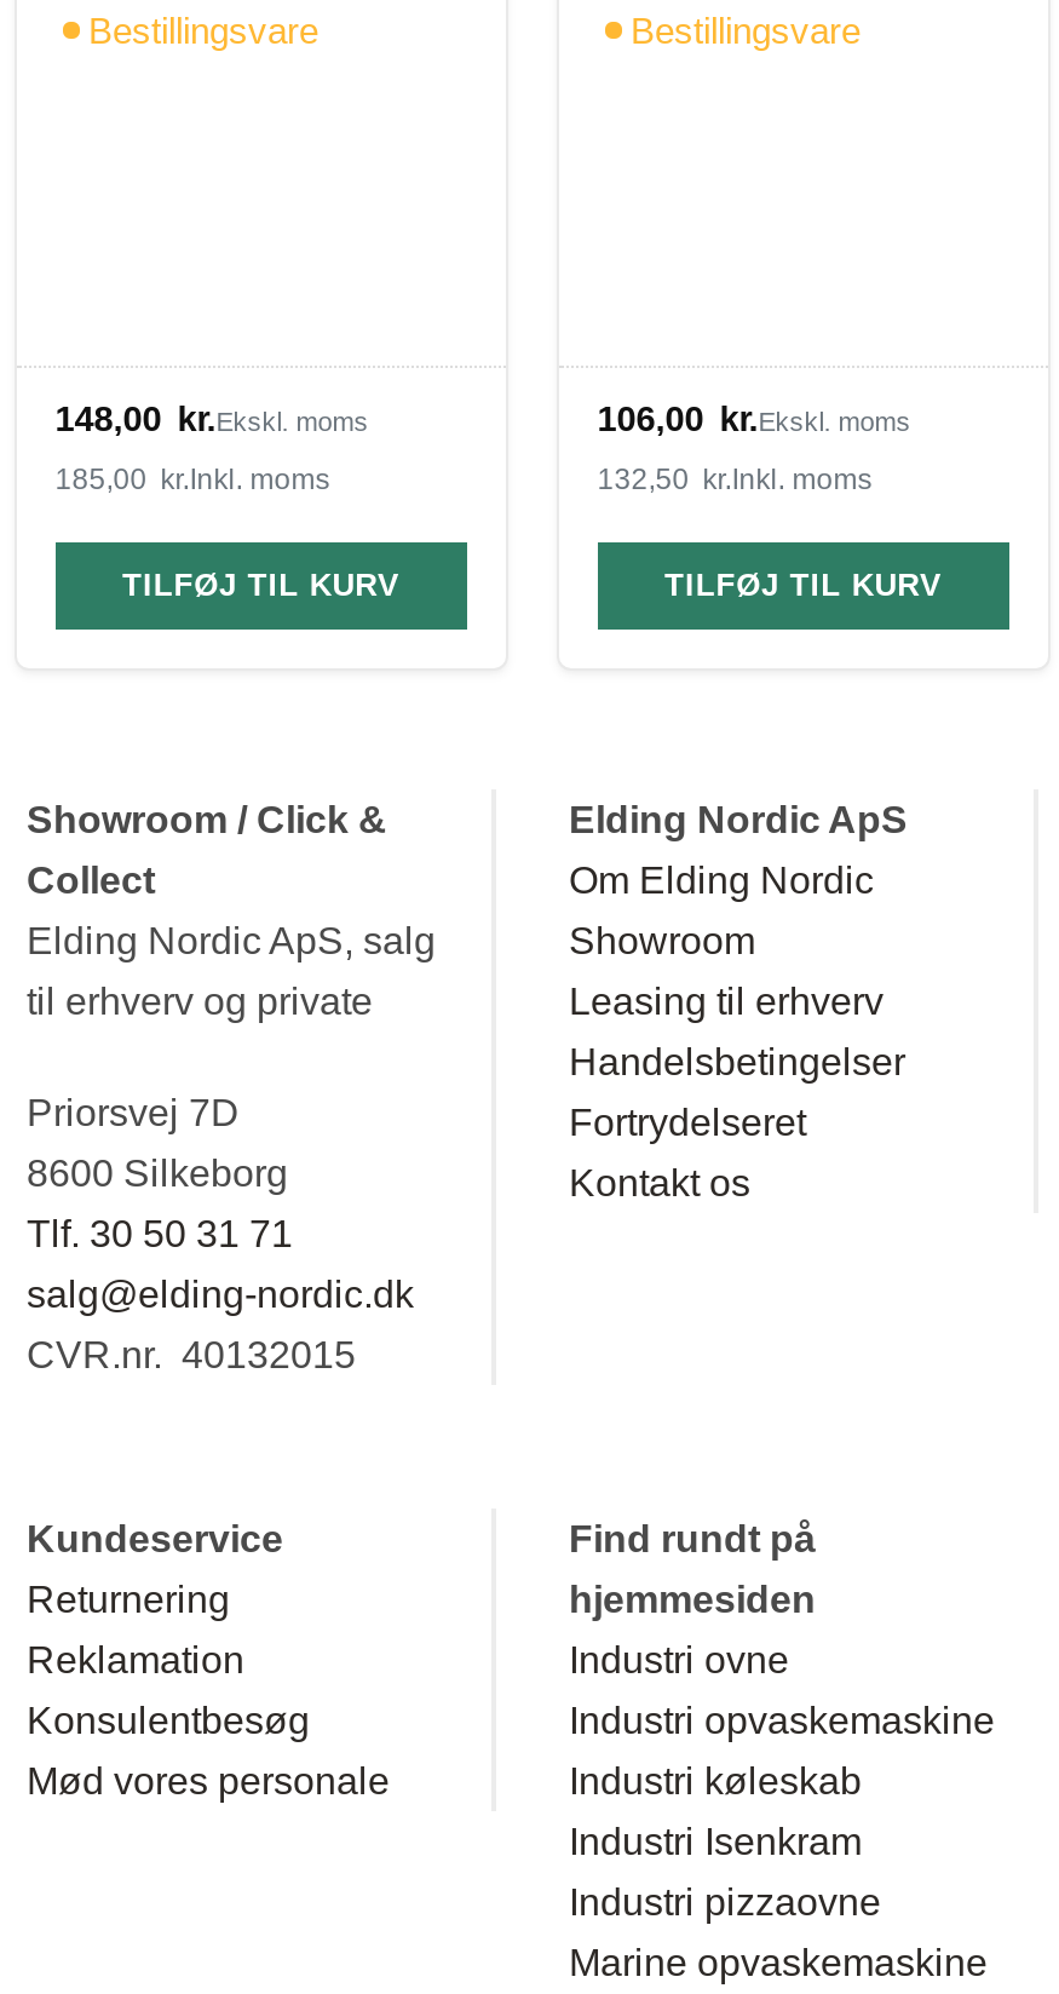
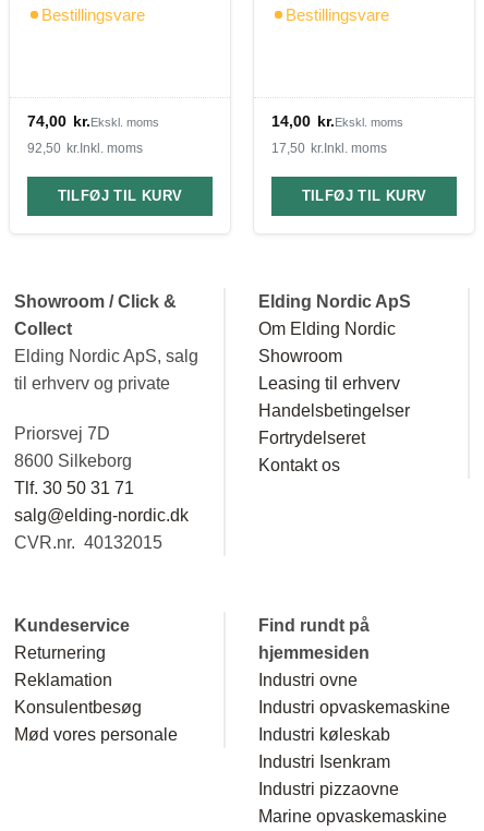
[55,399,368,438] 148,00 kr.Ekskl. moms -> [27,112,159,129] 74,00 kr.Ekskl. moms
[597,399,911,438] 106,00 kr.Ekskl. moms -> [271,112,404,129] 14,00 kr.Ekskl. moms
[55,462,330,496] 185,00 kr.Inkl. moms -> [27,140,143,156] 92,50 kr.Inkl. moms
[597,462,872,496] 132,50 kr.Inkl. moms -> [271,140,387,156] 17,50 kr.Inkl. moms

